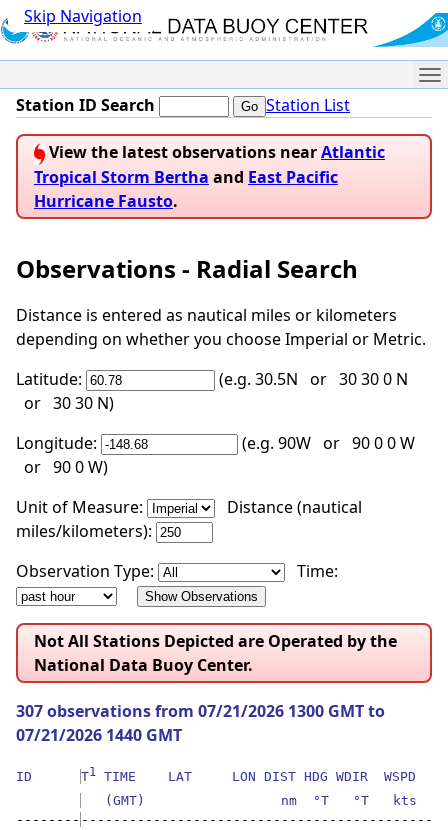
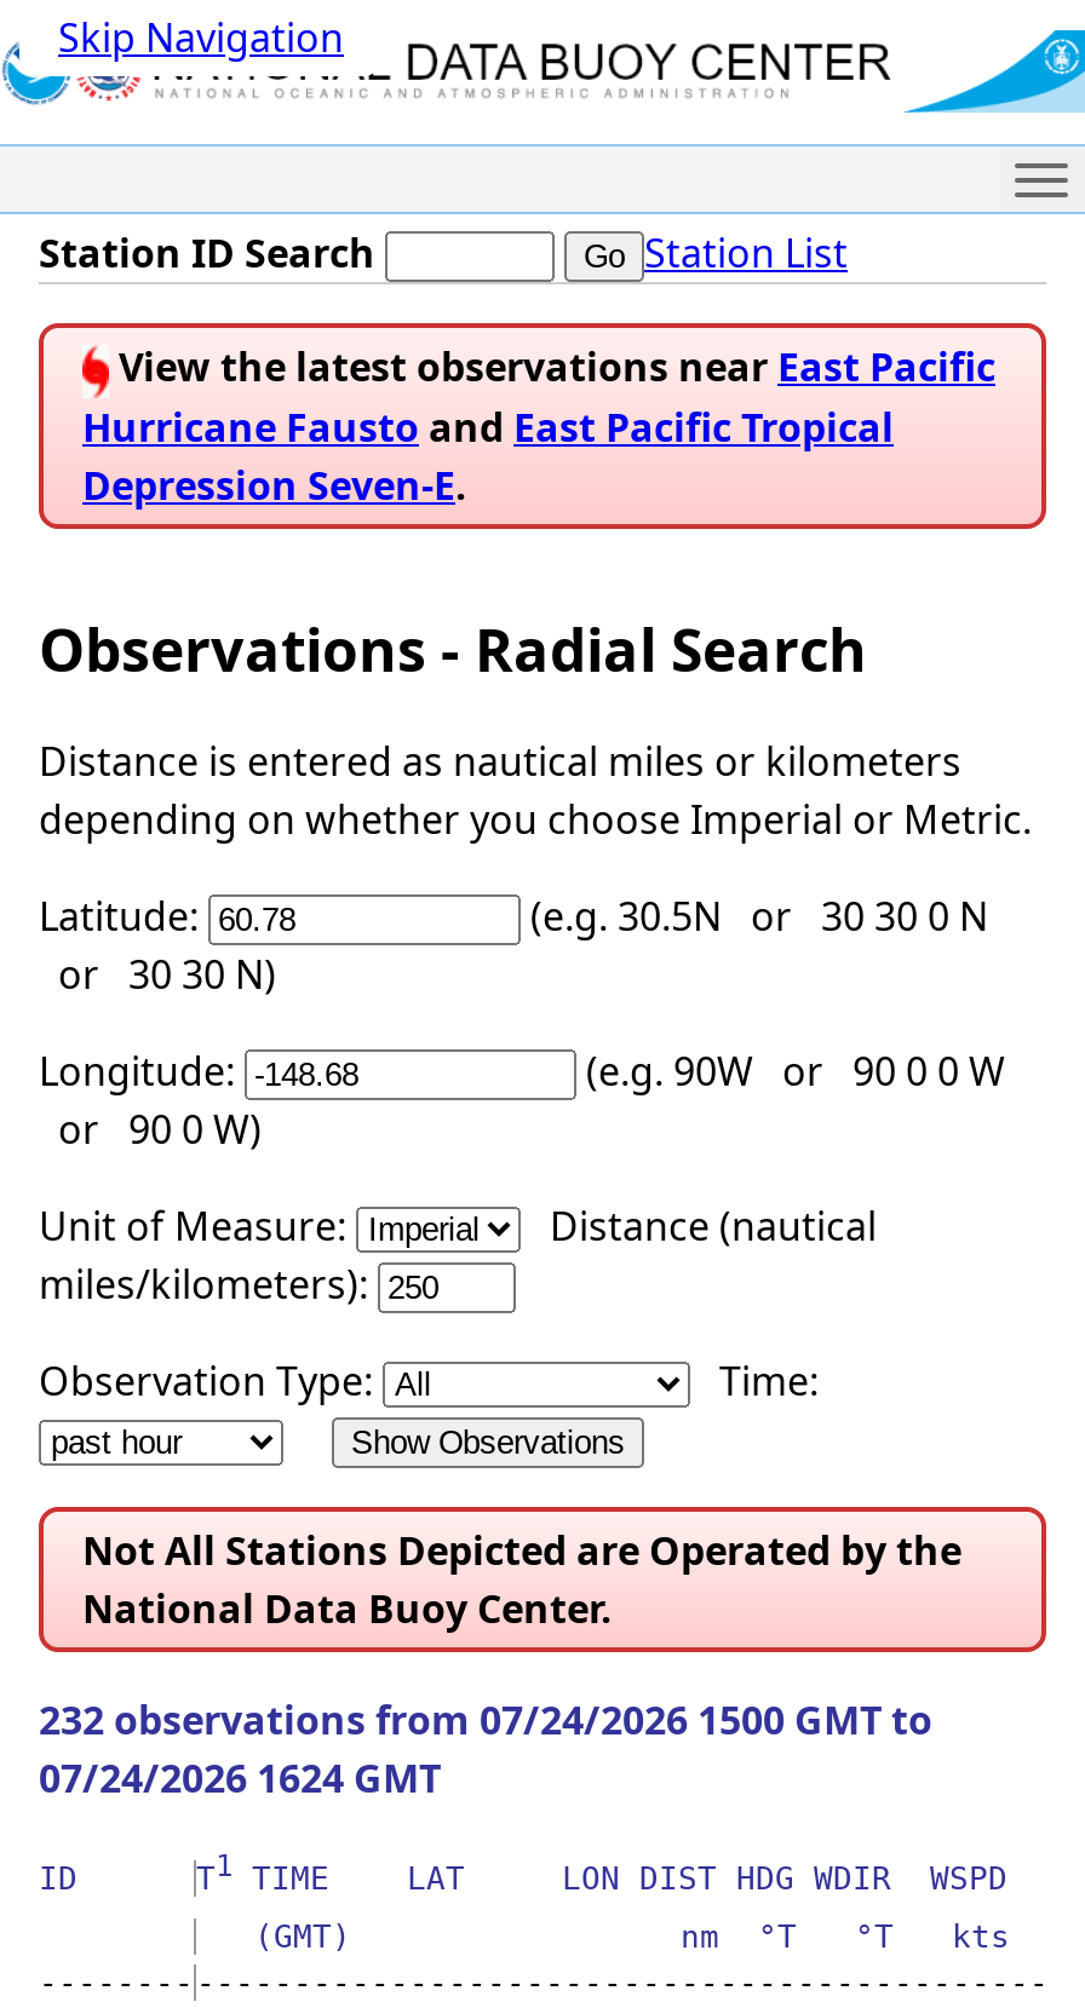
[34,141,385,212] View the latest observations near Atlantic | Tropical Storm Bertha and East Pacific | Hurricane Fausto. -> [82,341,995,512] View the latest observations near East Pacific | Hurricane Fausto and East Pacific Tropical | Depression Seven-E.
[16,700,385,722] 307 observations from 07/21/2026 1300 GMT to -> [39,1694,932,1747] 232 observations from 07/24/2026 1500 GMT to
[16,724,182,746] 07/21/2026 1440 GMT -> [39,1752,441,1805] 07/24/2026 1624 GMT

